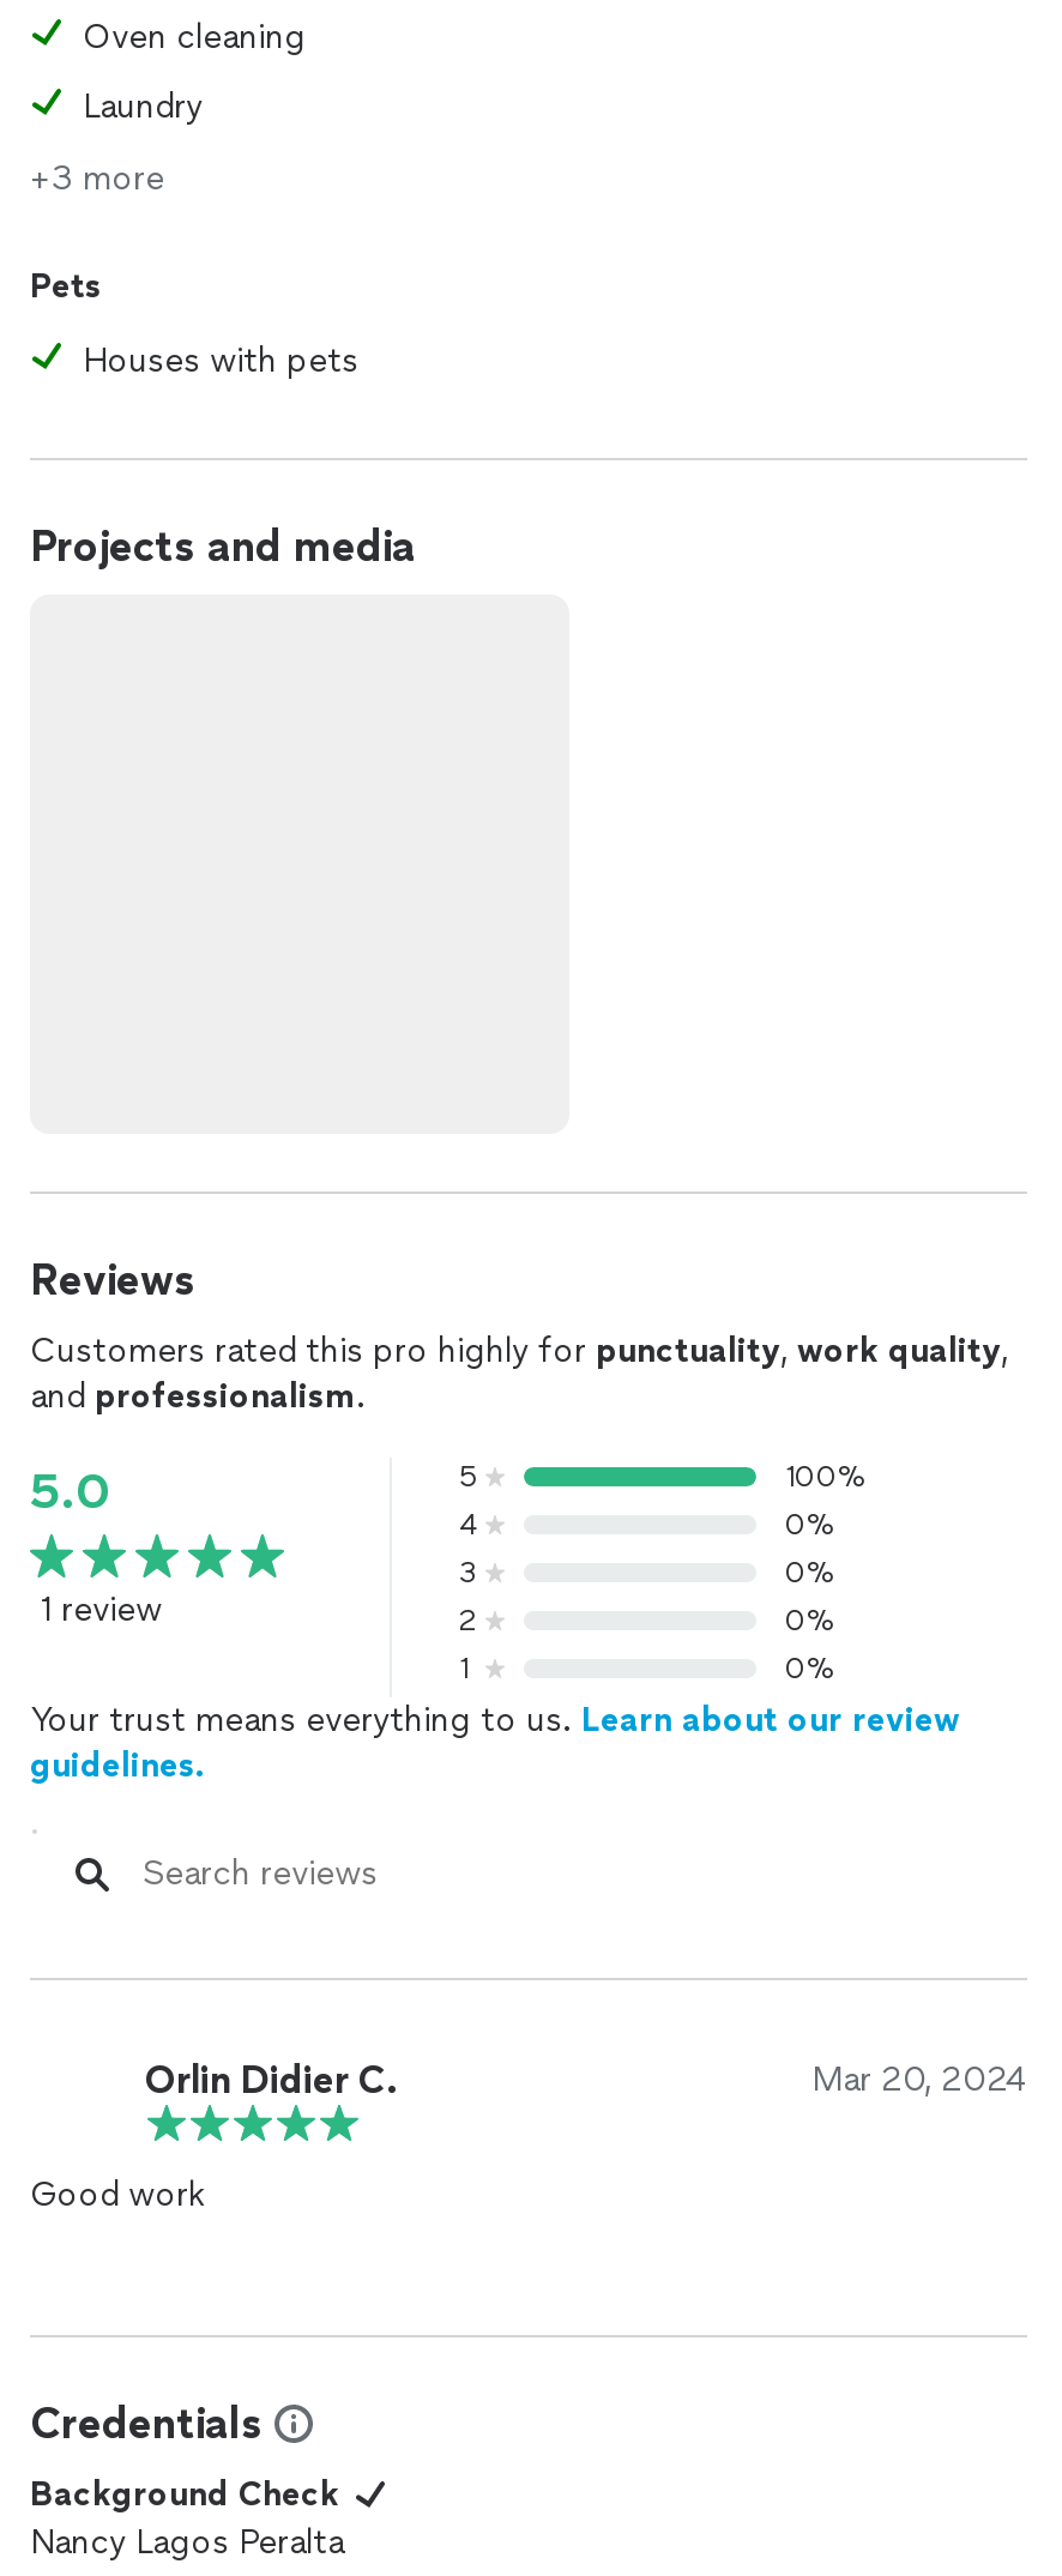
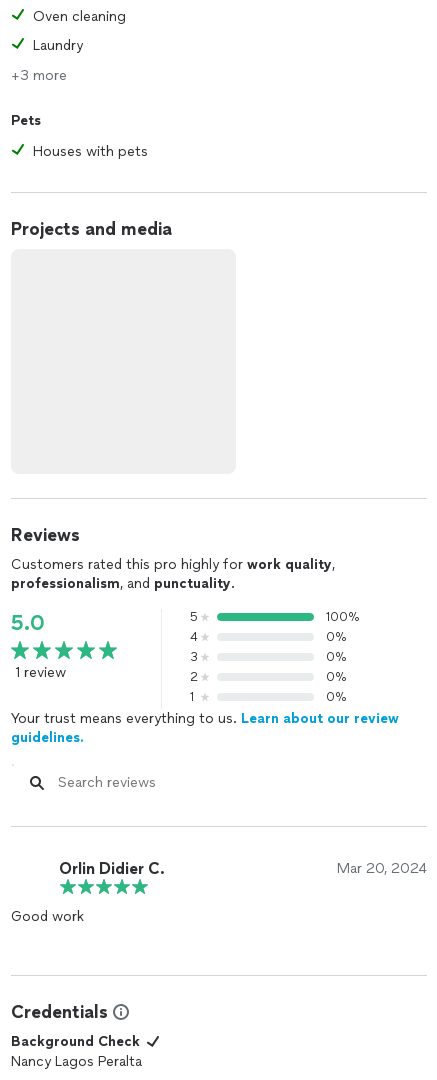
[30,1331,1008,1417] Customers rated this pro highly for punctuality, work quality, | and professionalism. -> [11,556,335,592] Customers rated this pro highly for work quality, | professionalism, and punctuality.

